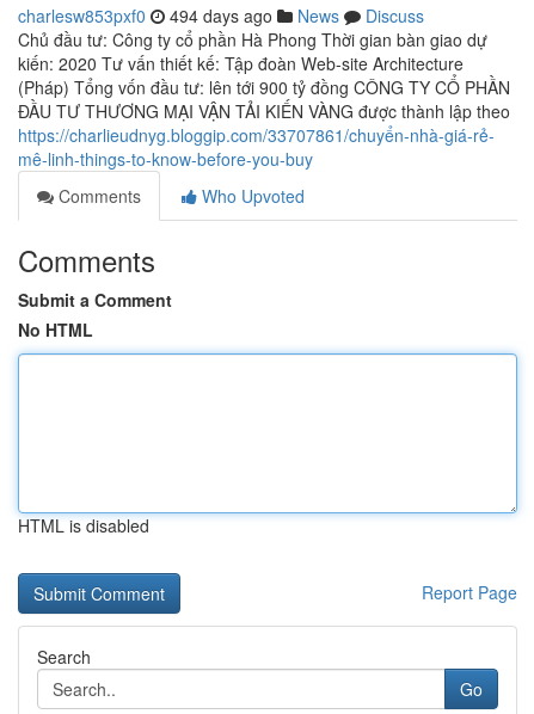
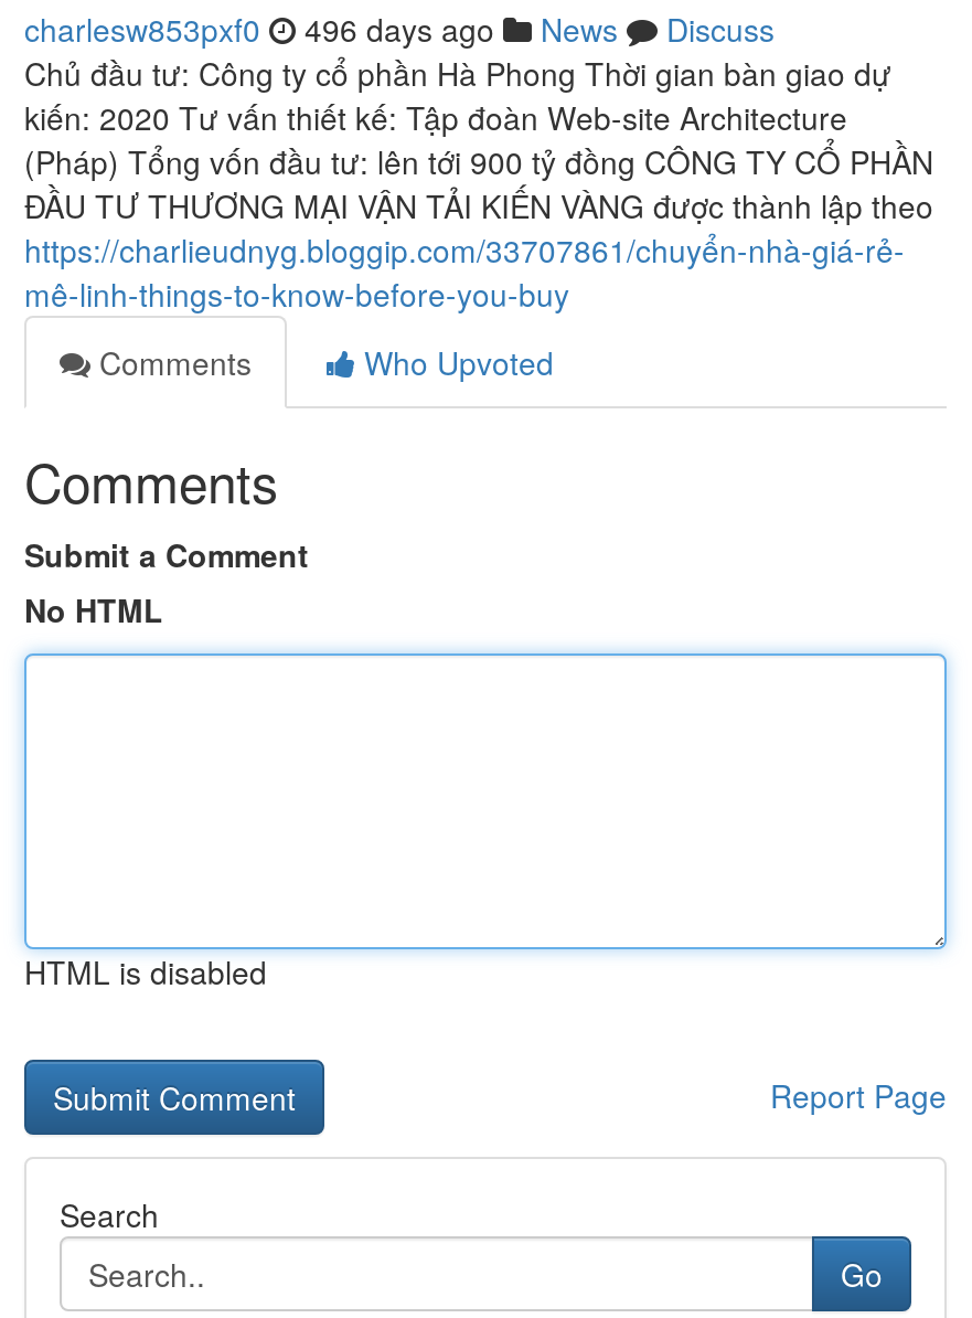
[18,4,424,27] charlesw853pxf0 494 days ago News Discuss -> [24,7,775,51] charlesw853pxf0 496 days ago News Discuss

